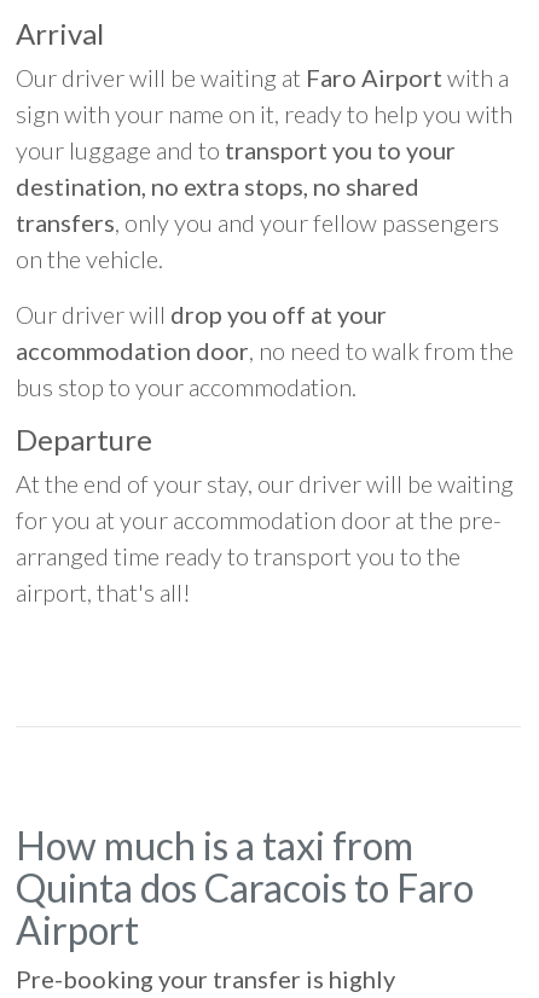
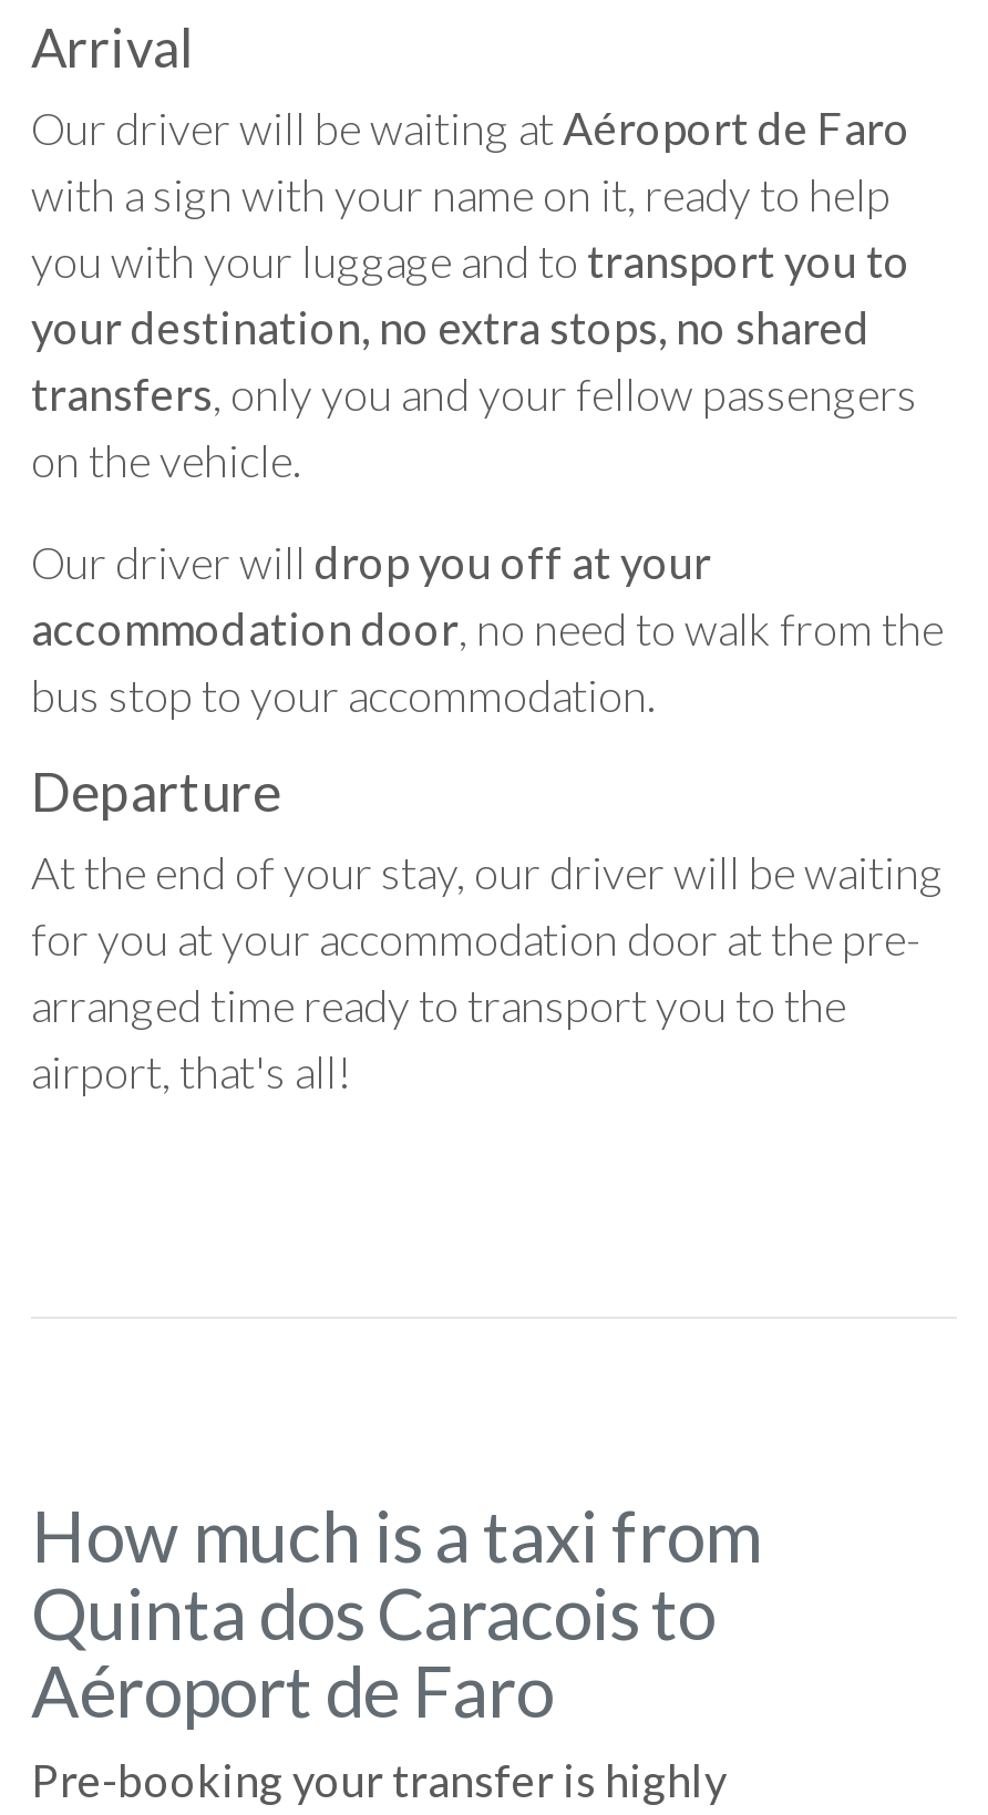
[16,63,512,201] Our driver will be waiting at Faro Airport with a | sign with your name on it, ready to help you with | your luggage and to transport you to your | destination, no extra stops, no shared -> [31,102,910,354] Our driver will be waiting at Aéroport de Faro | with a sign with your name on it, ready to help | you with your luggage and to transport you to | your destination, no extra stops, no shared
[16,864,474,954] Quinta dos Caracois to Faro | Airport -> [31,1570,716,1734] Quinta dos Caracois to | Aéroport de Faro

